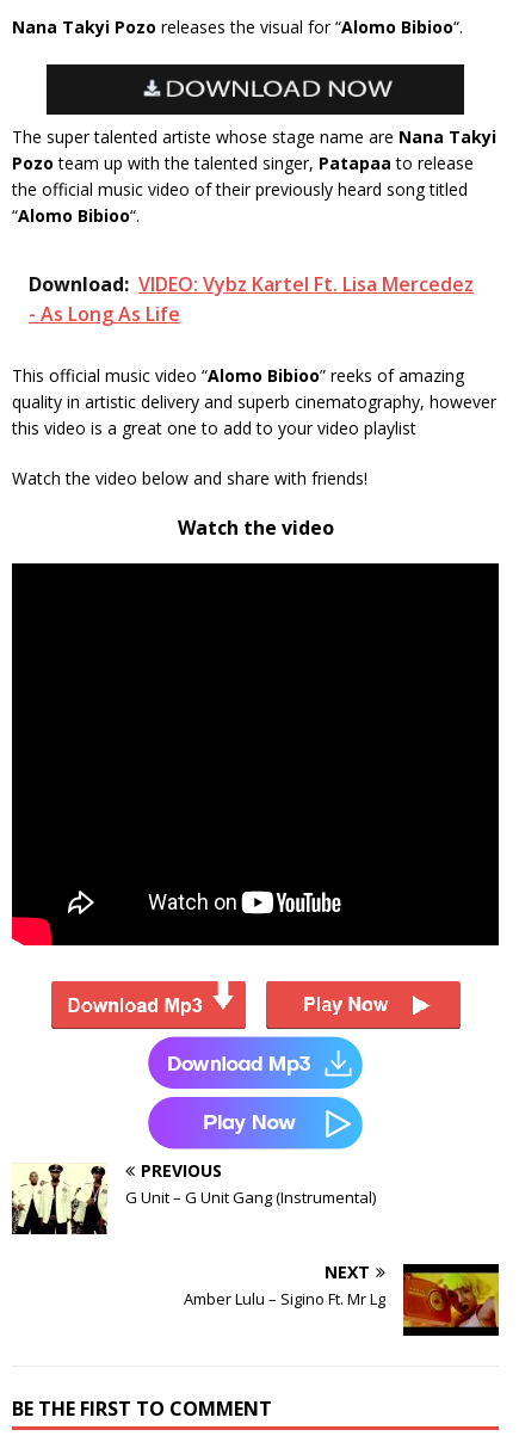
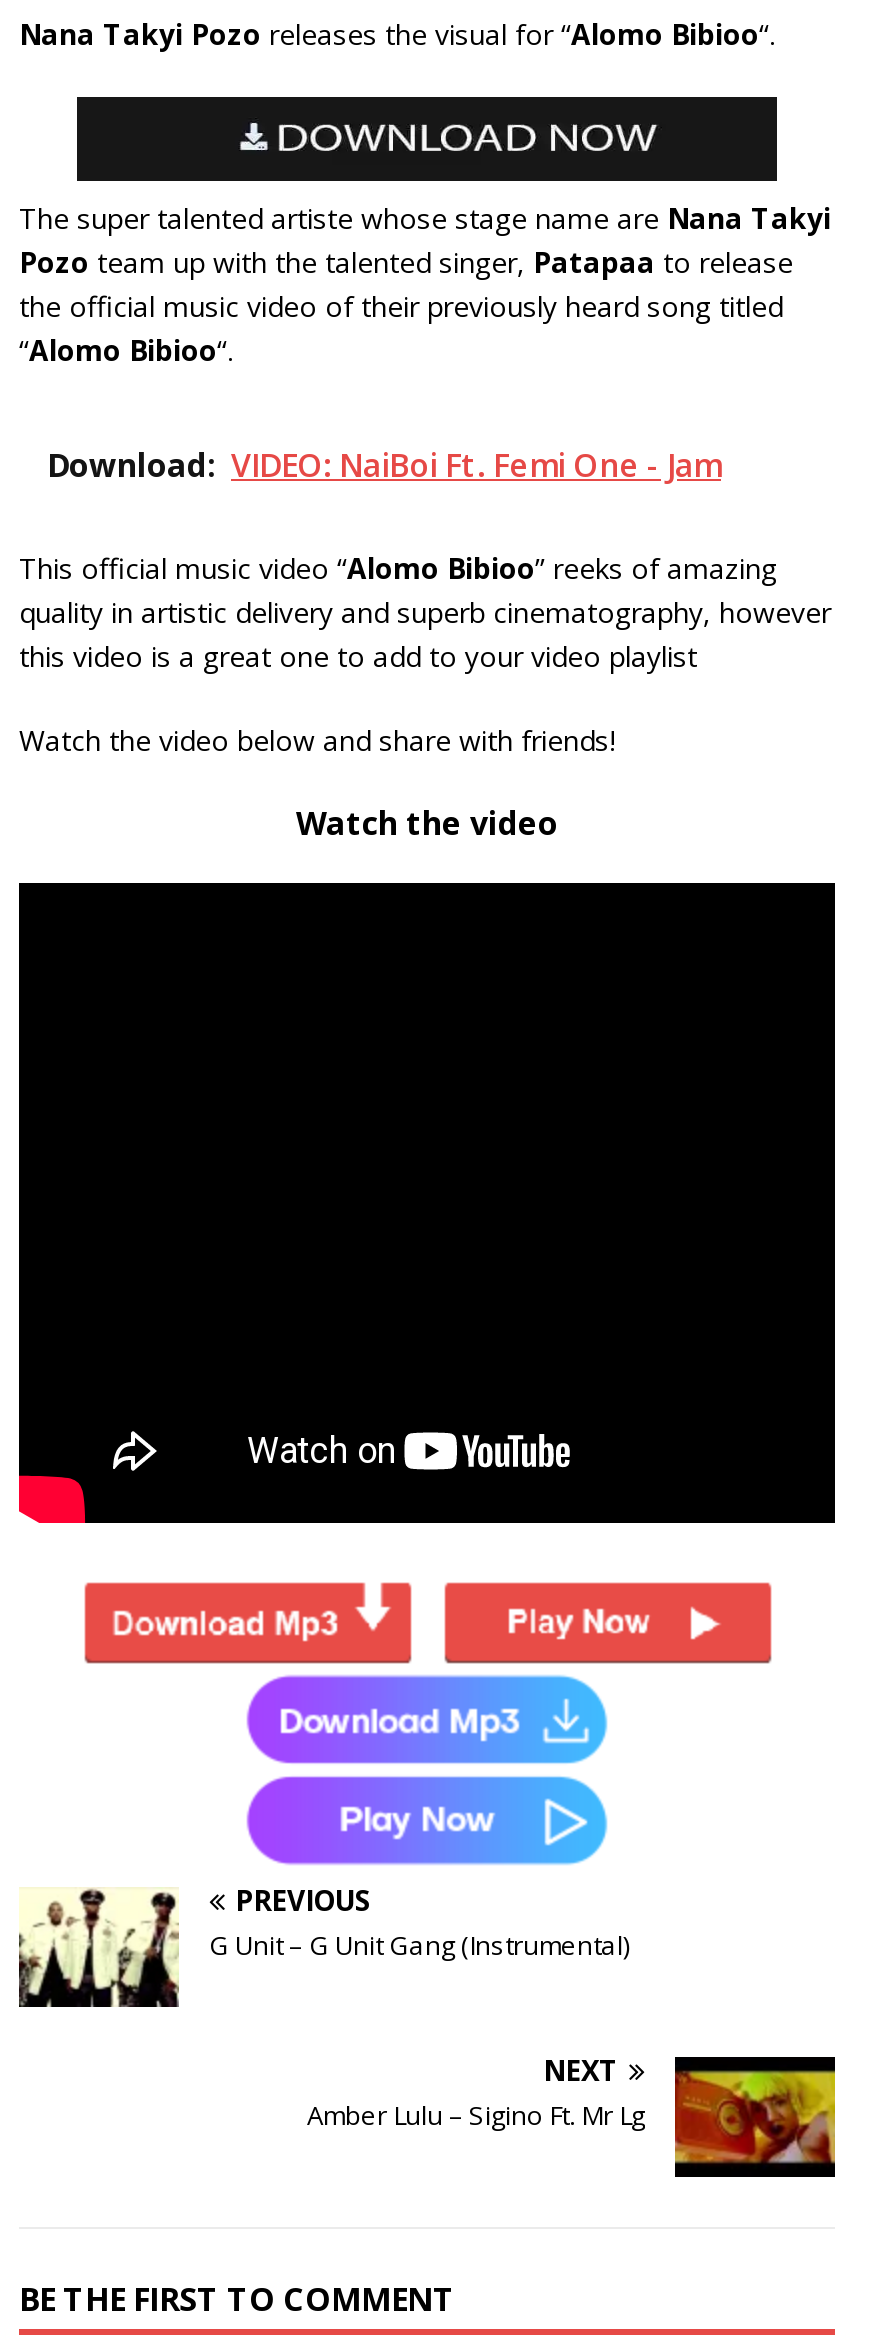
[29,271,474,327] Download: VIDEO: Vybz Kartel Ft. Lisa Mercedez | - As Long As Life -> [47,444,721,488] Download: VIDEO: NaiBoi Ft. Femi One - Jam

